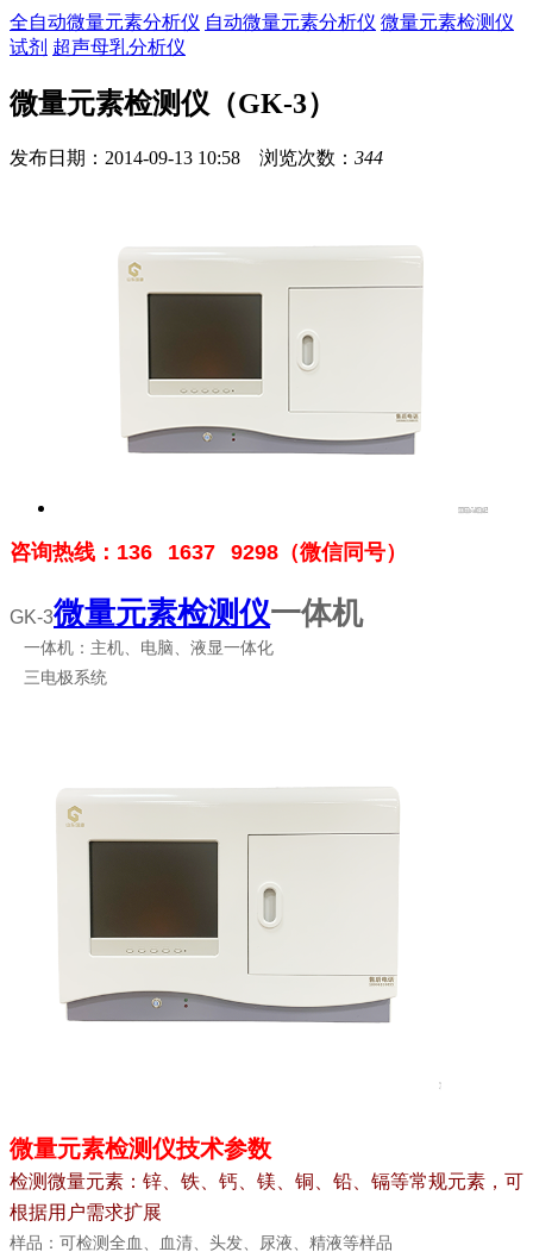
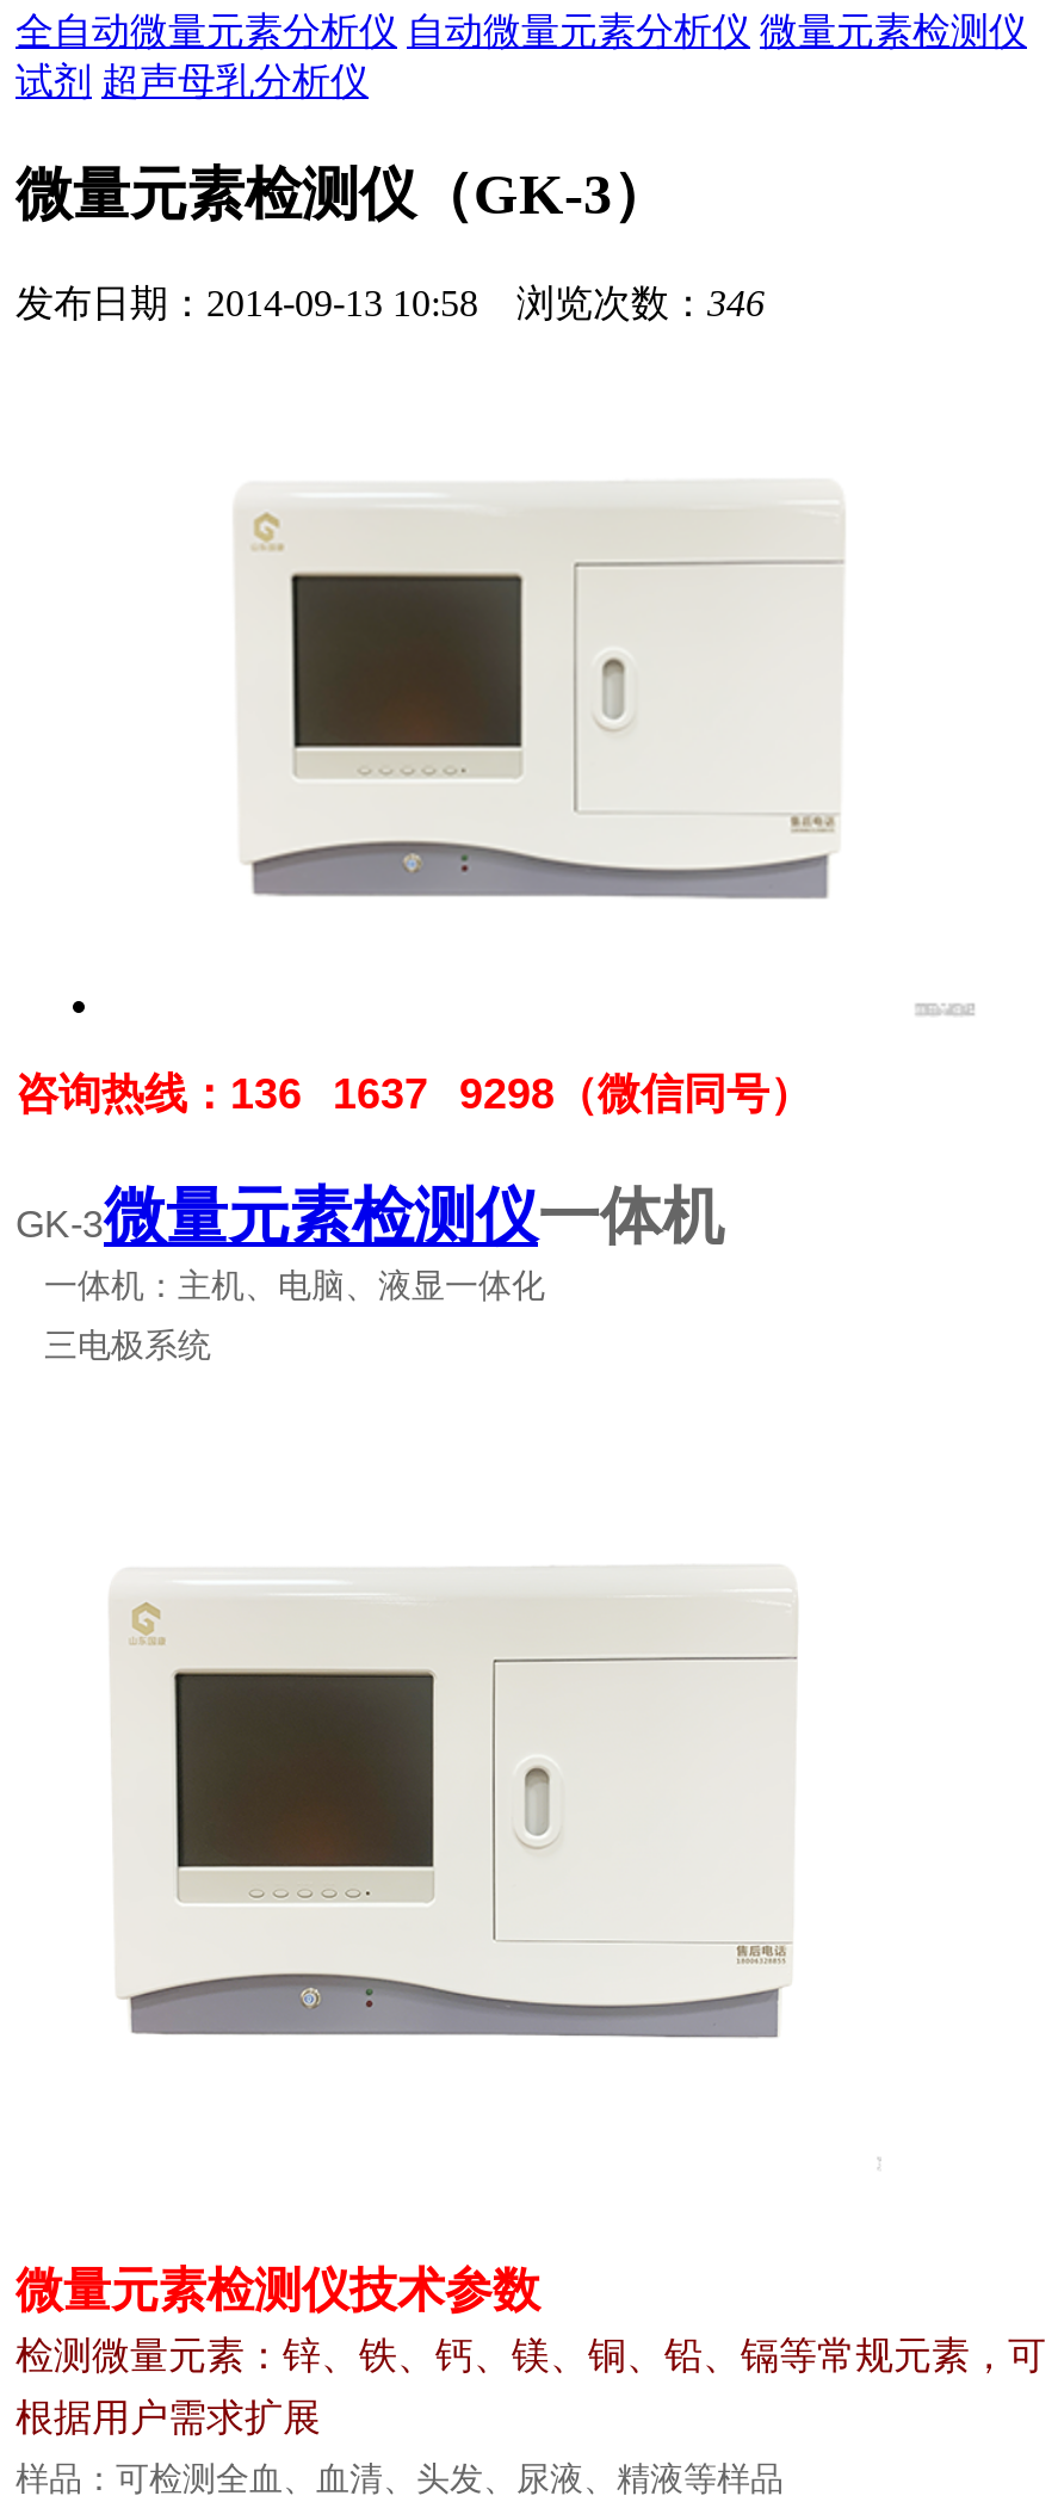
[10,148,383,168] 发布日期：2014-09-13 10:58 浏览次数：344 -> [16,283,765,324] 发布日期：2014-09-13 10:58 浏览次数：346

